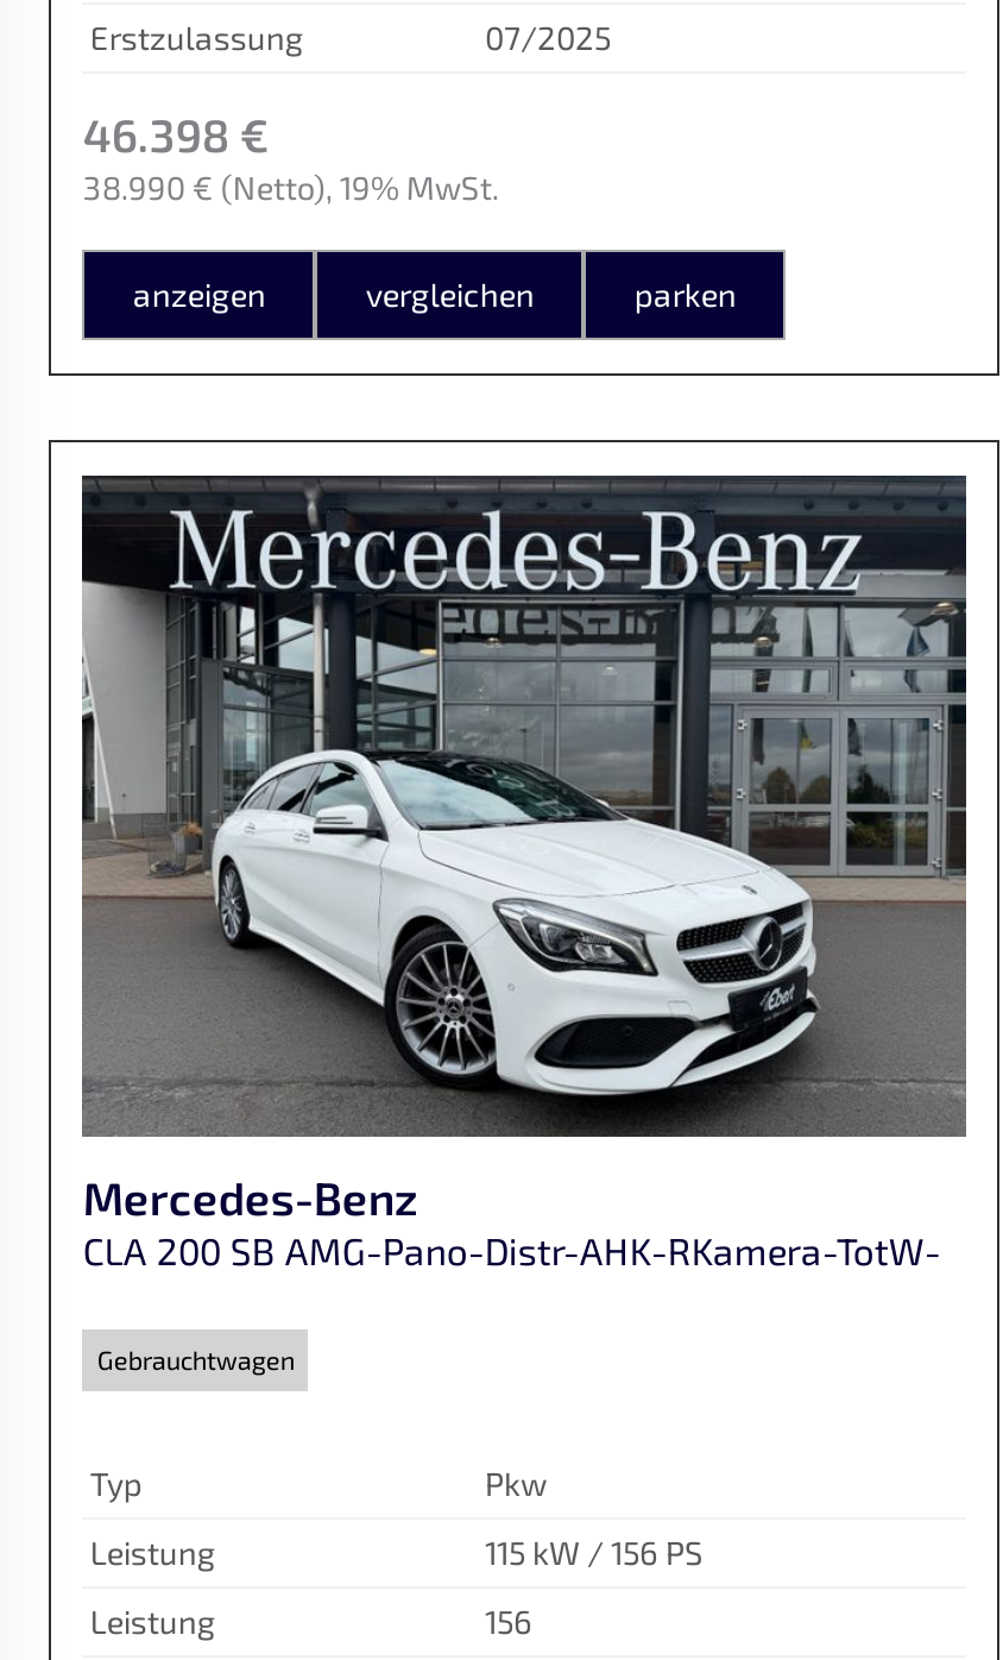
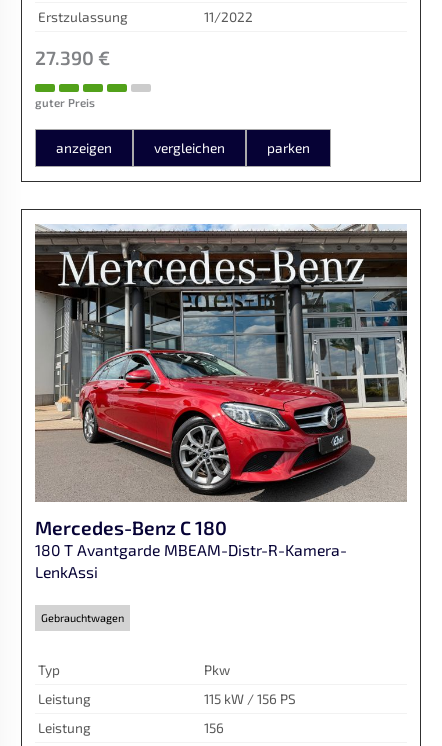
[83,17,611,207] 07/2025 | 46.398 € | 38.990 €(Netto) 19% MwSt. -> [35,8,253,109] 11/2022 | 27.390 € | guter Preis
[82,473,969,1273] [image] | Mercedes-Benz | CLA 200 SB AMG-Pano-Distr-AHK-RKamera-TotW- -> [35,224,407,581] [image] | Mercedes-Benz C 180 | 180 T Avantgarde MBEAM-Distr-R-Kamera- | LenkAssi

